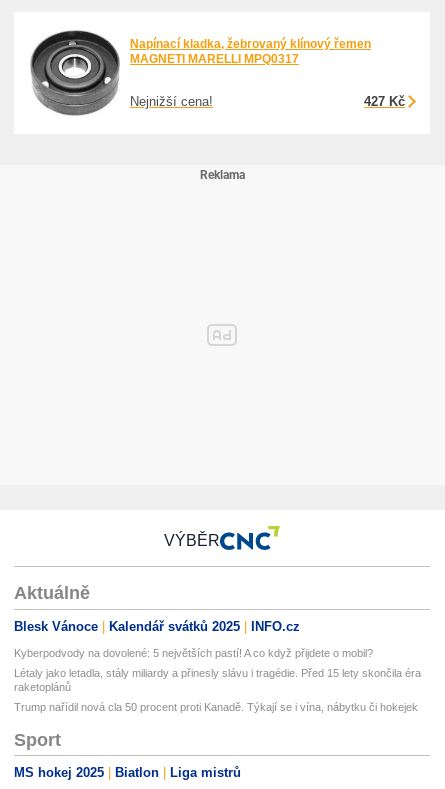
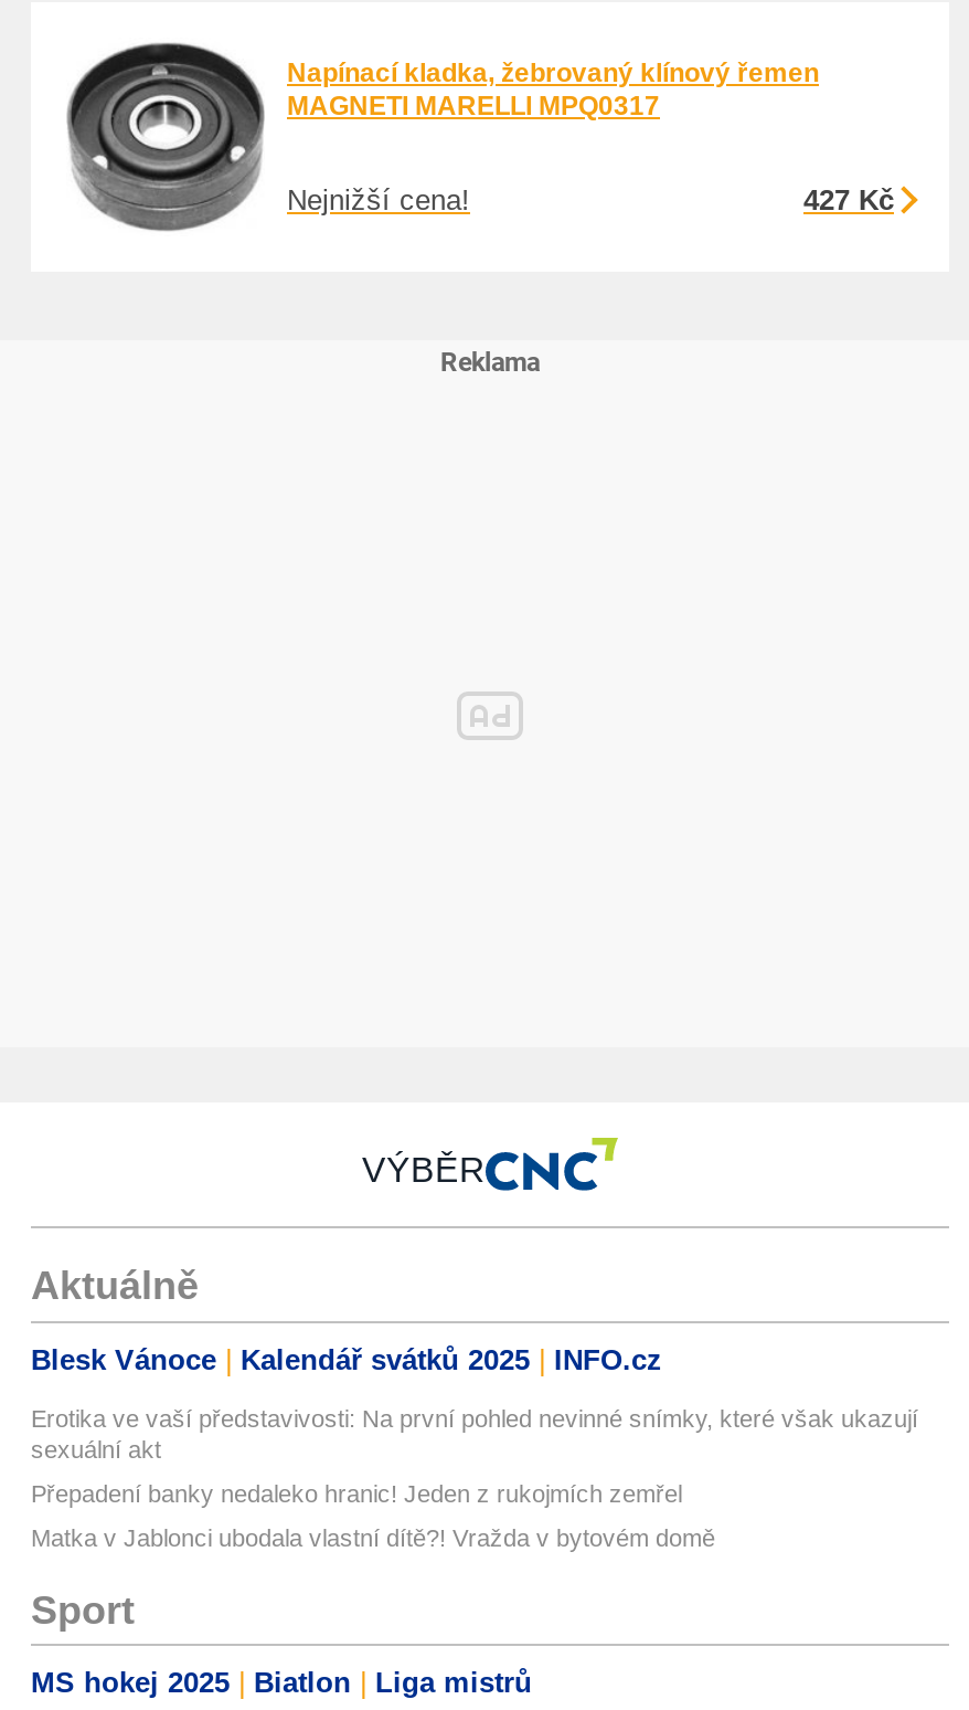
[14,647,373,659] Kyberpodvody na dovolené: 5 největších pastí! A co když přijdete o mobil? -> [31,1405,918,1462] Erotika ve vaší představivosti: Na první pohled nevinné snímky, které však ukazují | sexuální akt
[14,667,421,693] Létaly jako letadla, stály miliardy a přinesly slávu i tragédie. Před 15 lety skončila éra | raketoplánů -> [31,1480,682,1507] Přepadení banky nedaleko hranic! Jeden z rukojmích zemřel
[14,701,418,713] Trump nařídil nová cla 50 procent proti Kanadě. Týkají se i vína, nábytku či hokejek -> [31,1524,715,1551] Matka v Jablonci ubodala vlastní dítě?! Vražda v bytovém domě

